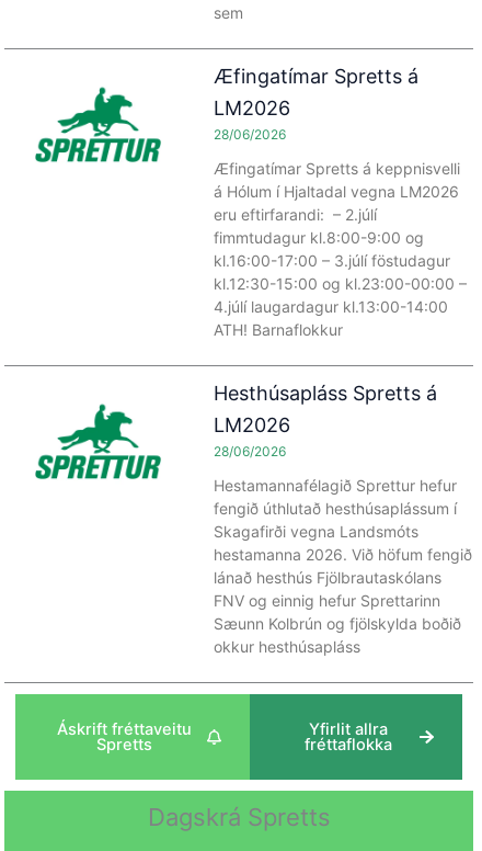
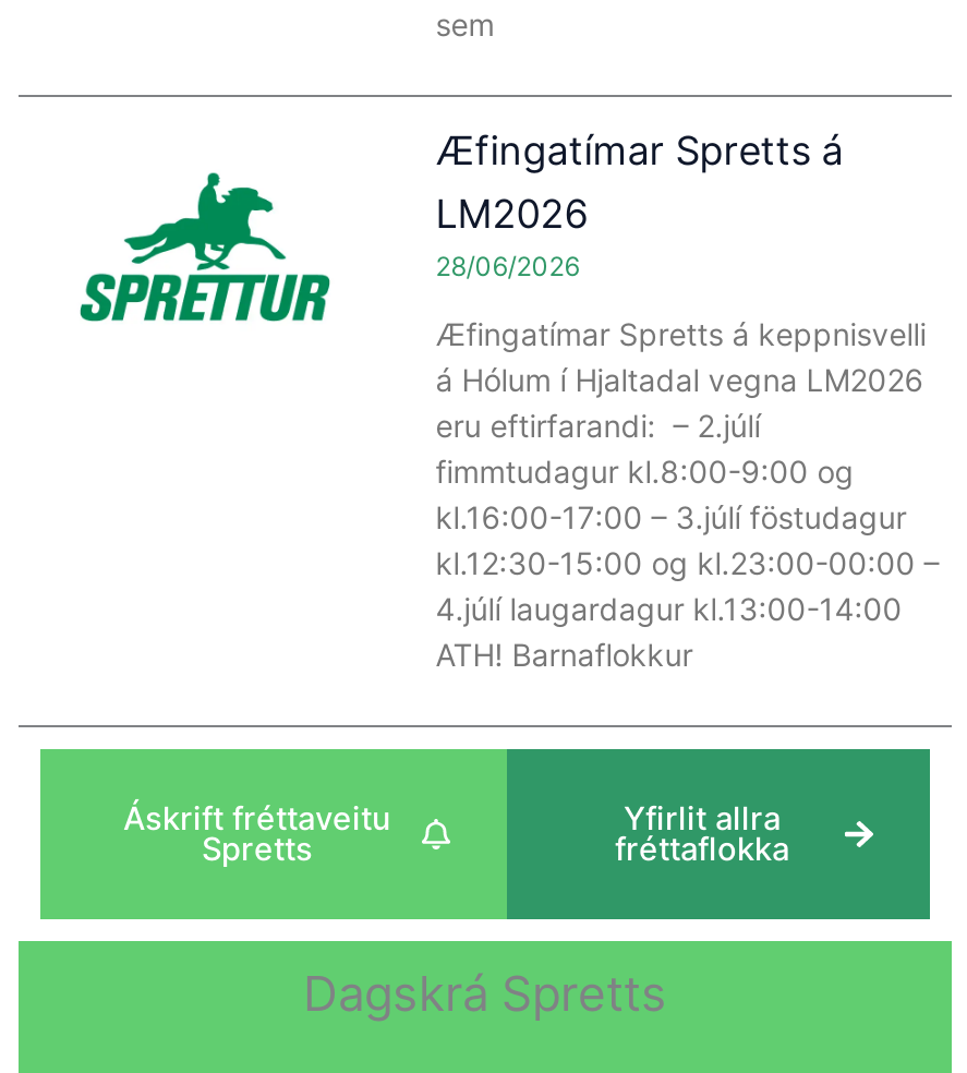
[214,381,472,656] Hesthúsapláss Spretts á | LM2026 | 28/06/2026 | Hestamannafélagið Sprettur hefur | fengið úthlutað hesthúsaplássum í | Skagafirði vegna Landsmóts | hestamanna 2026. Við höfum fengið | lánað hesthús Fjölbrautaskólans | FNV og einnig hefur Sprettarinn | Sæunn Kolbrún og fjölskylda boðið | okkur hesthúsapláss -> none

